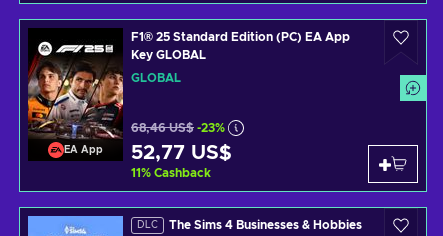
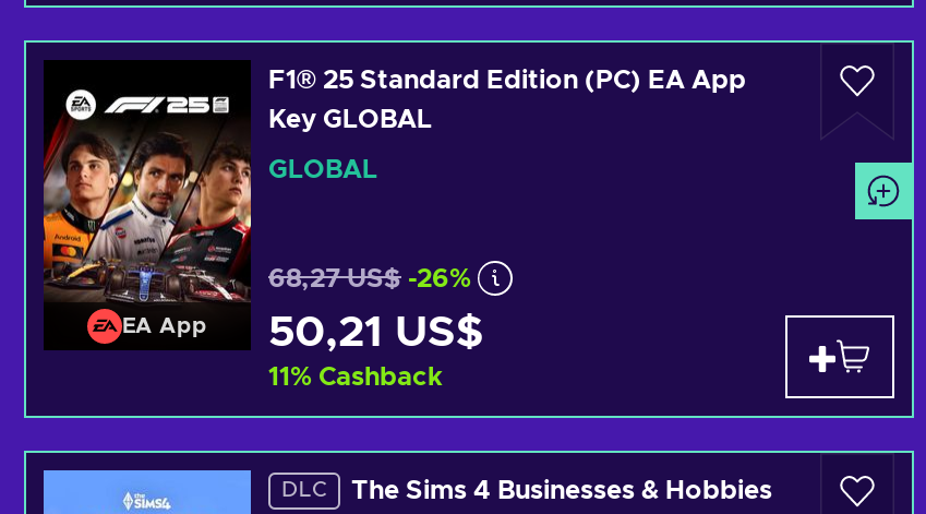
[131,122,225,134] 68,46 US$ -23% -> [268,264,471,291] 68,27 US$ -26%
[131,143,232,163] 52,77 US$ -> [268,311,484,355] 50,21 US$

